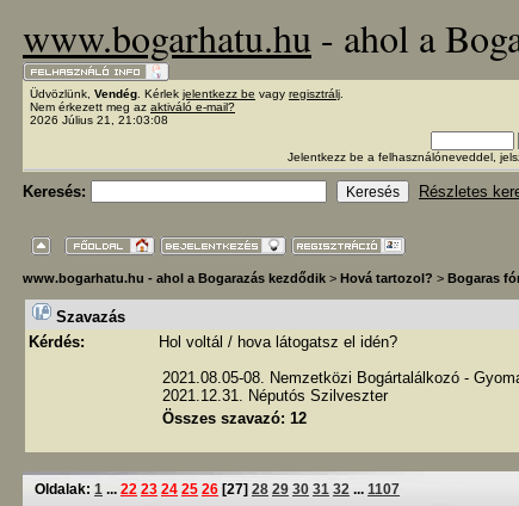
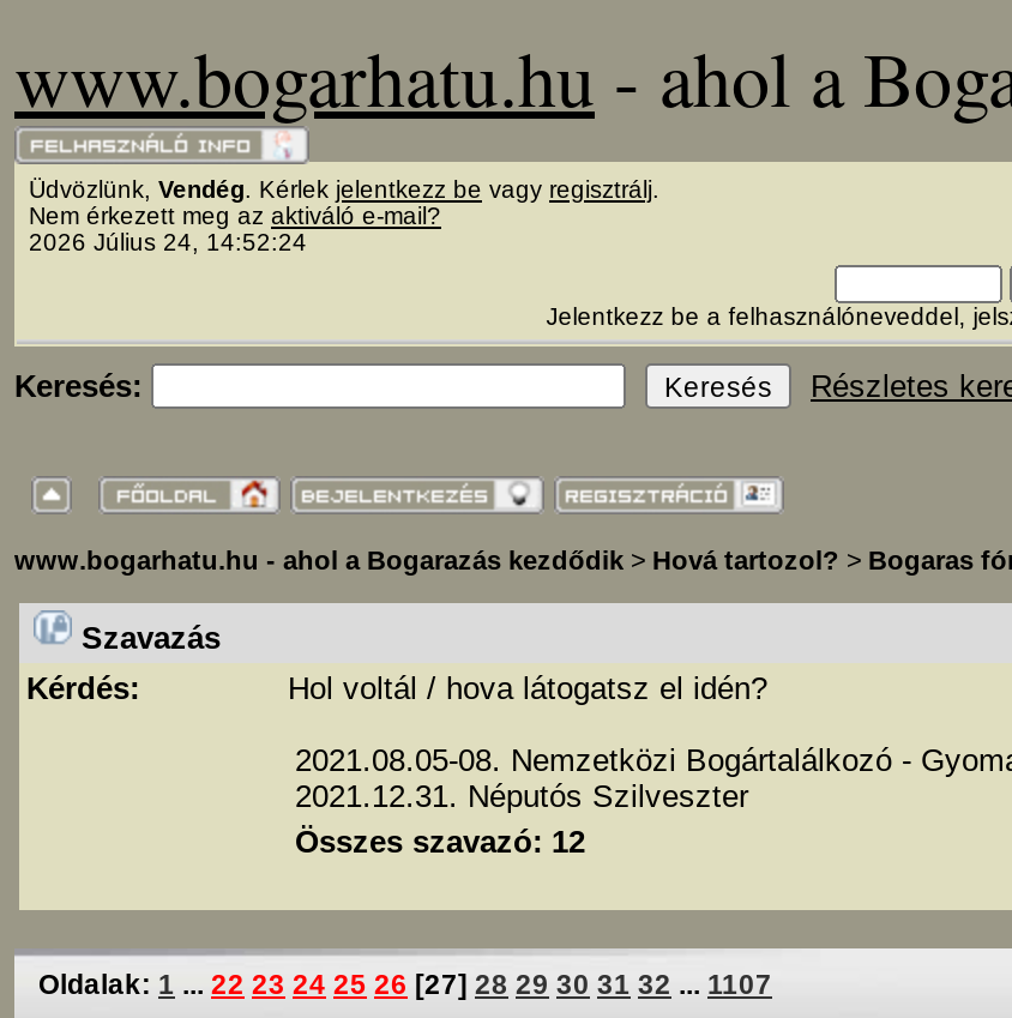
[30,113,168,126] 2026 Július 21, 21:03:08 -> [29,229,307,255] 2026 Július 24, 14:52:24

